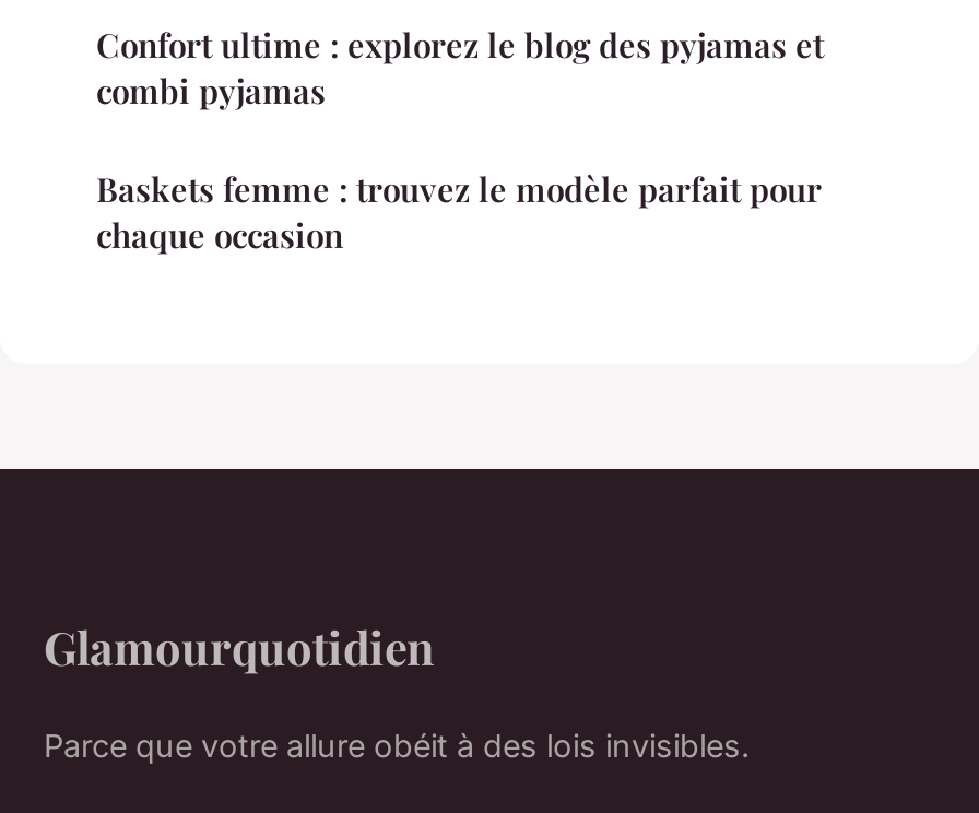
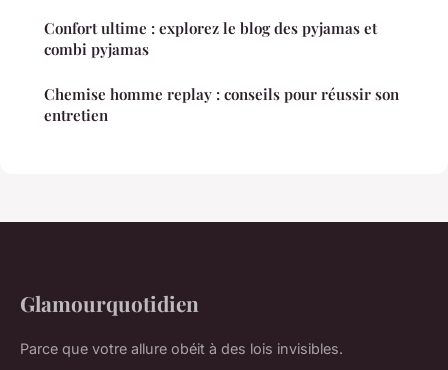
[96,166,822,255] Baskets femme : trouvez le modèle parfait pour | chaque occasion -> [44,84,399,125] Chemise homme replay : conseils pour réussir son | entretien

